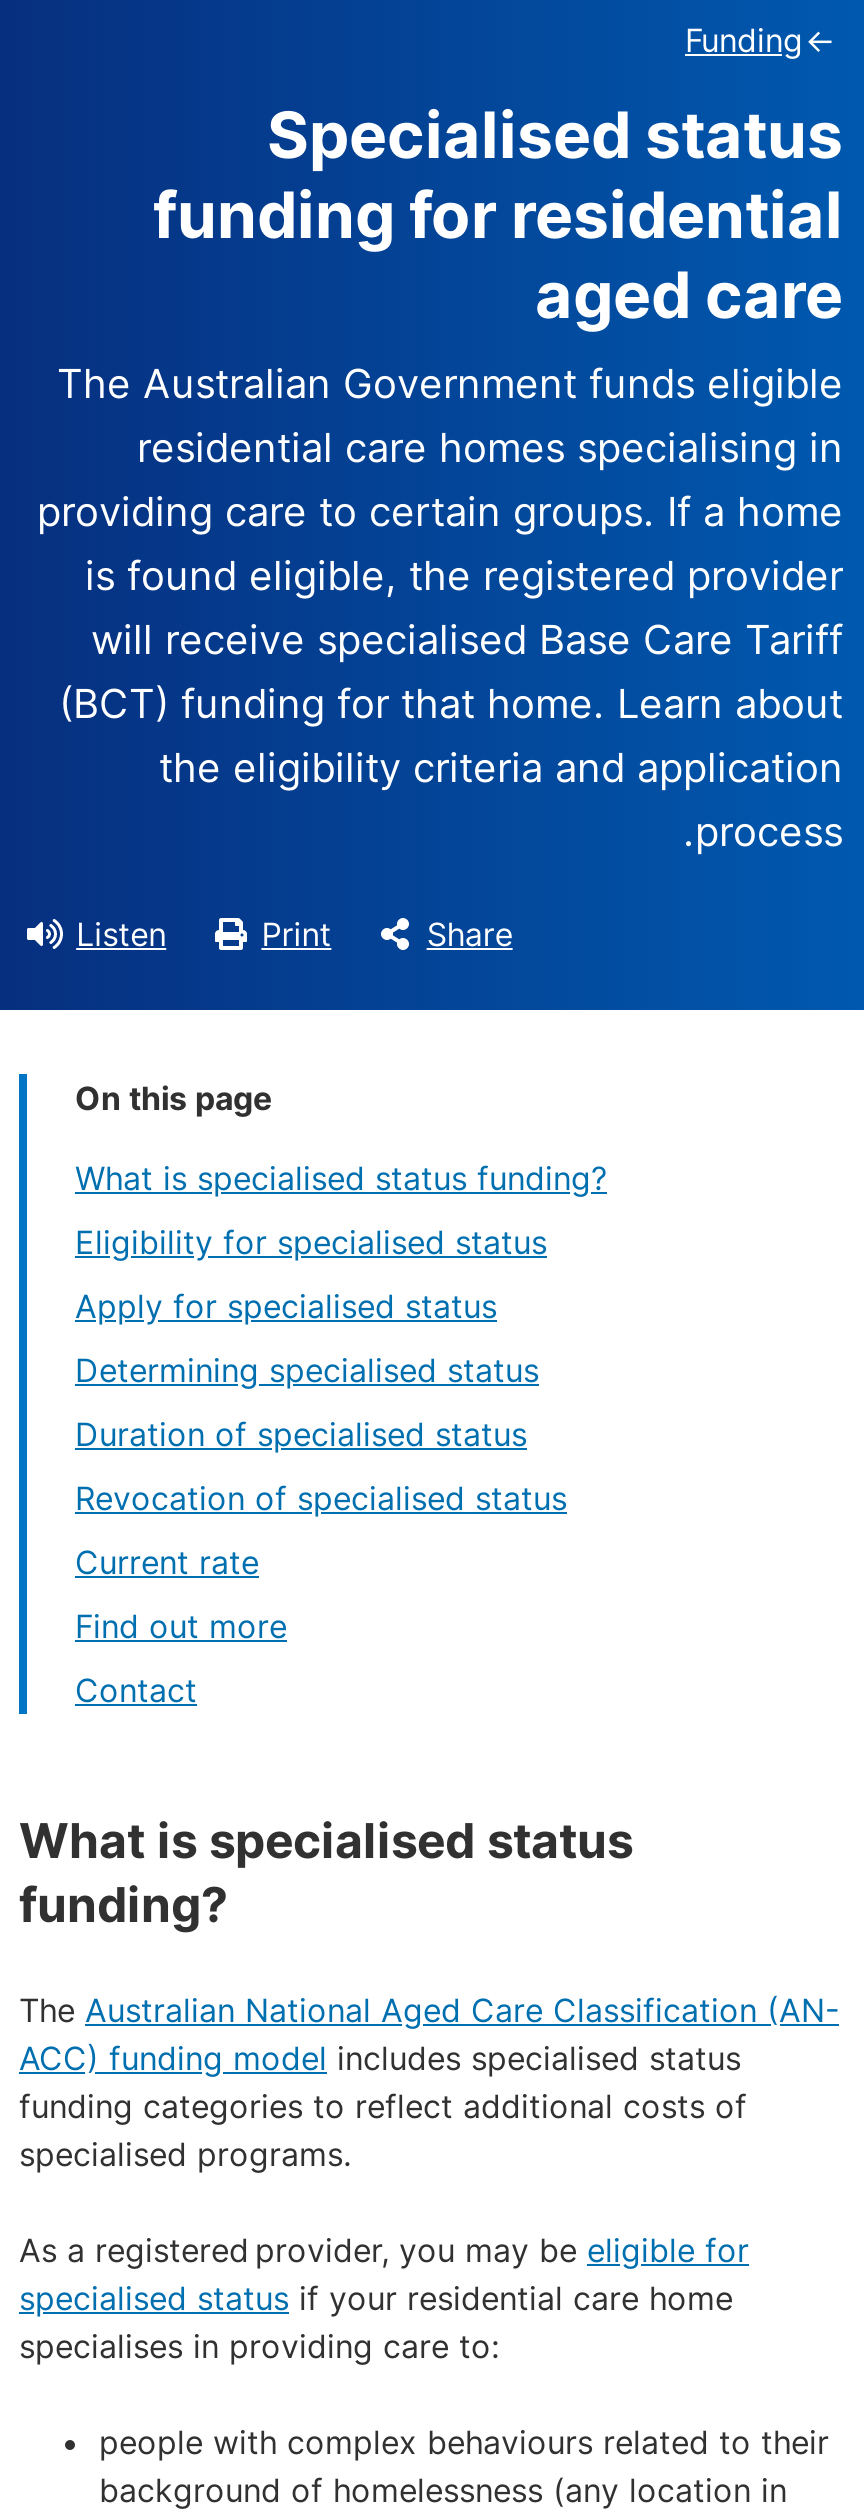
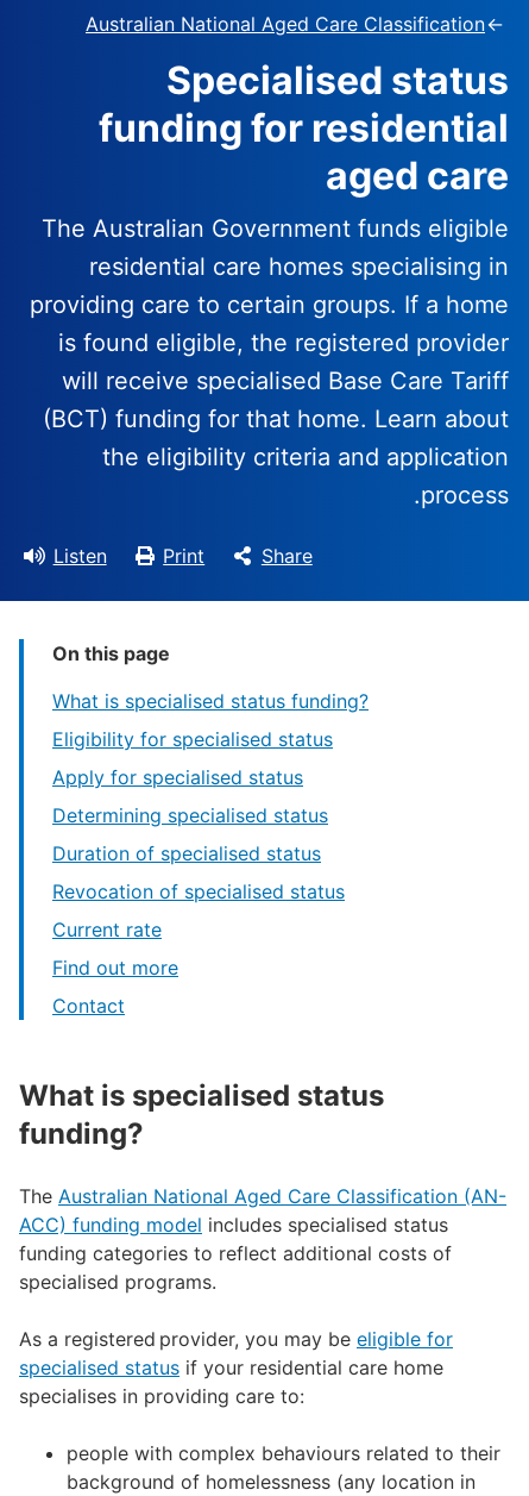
[685,19,803,59] Funding -> [86,11,485,35] Australian National Aged Care Classification

